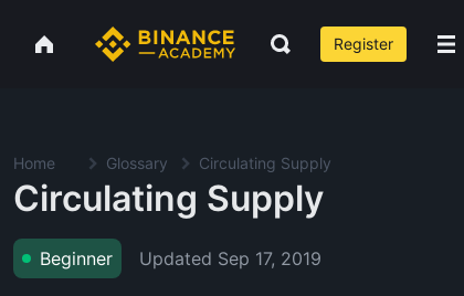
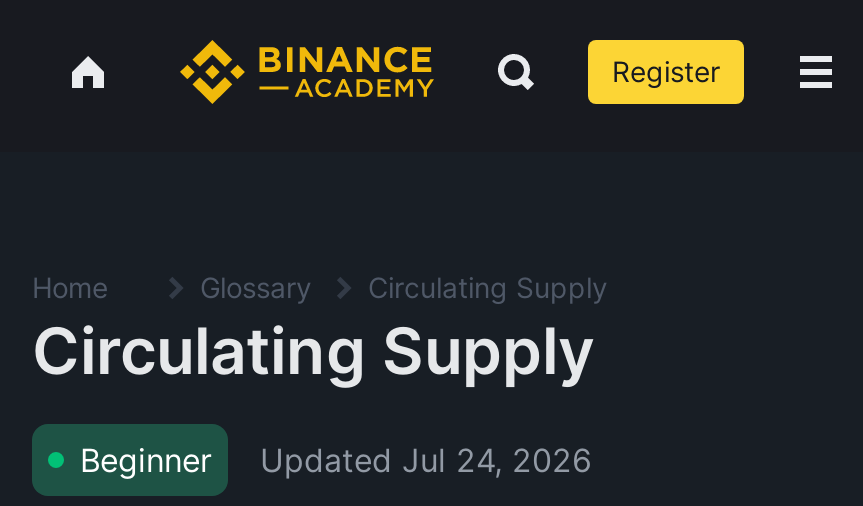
[40,247,321,269] Beginner Updated Sep 17, 2019 -> [80,439,592,480] Beginner Updated Jul 24, 2026

